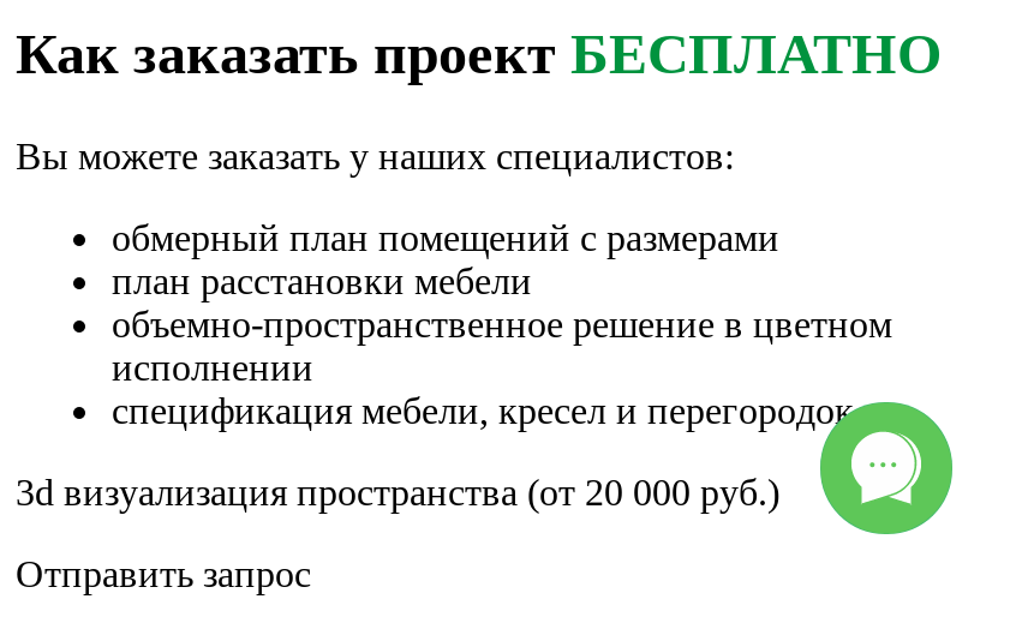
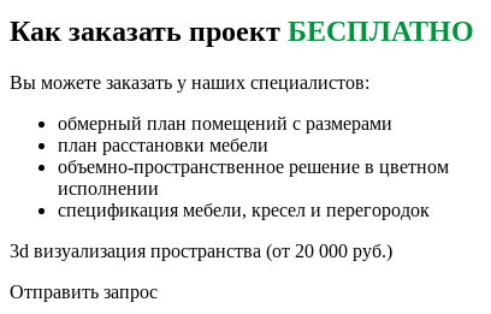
[818,400,955,537] [image] -> none

